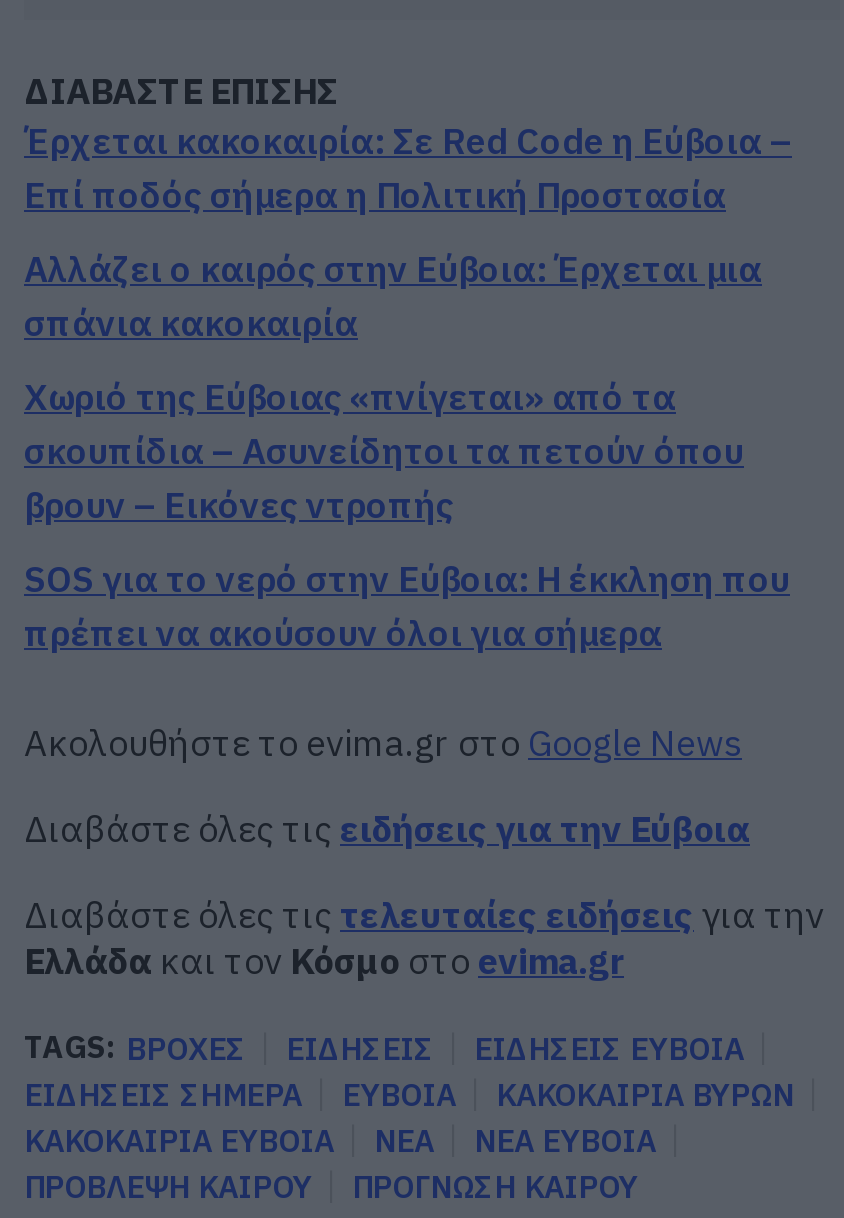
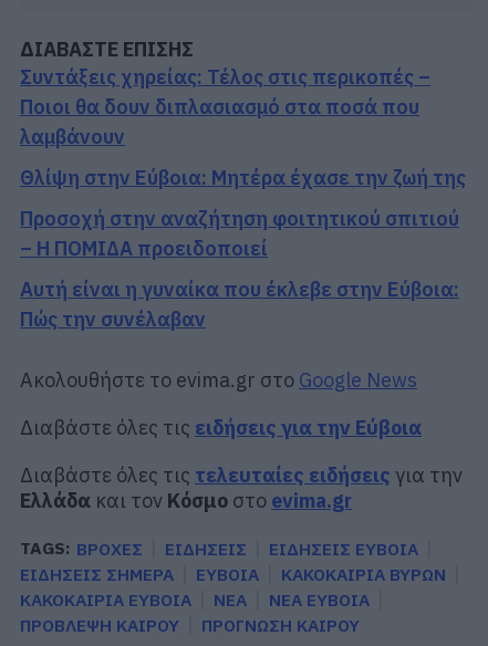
[24,117,792,217] Έρχεται κακοκαιρία: Σε Red Code η Εύβοια – | Επί ποδός σήμερα η Πολιτική Προστασία -> [20,64,430,149] Συντάξεις χηρείας: Τέλος στις περικοπές – | Ποιοι θα δουν διπλασιασμό στα ποσά που | λαμβάνουν
[24,245,762,345] Αλλάζει ο καιρός στην Εύβοια: Έρχεται μια | σπάνια κακοκαιρία -> [20,164,466,190] Θλίψη στην Εύβοια: Μητέρα έχασε την ζωή της
[24,373,744,527] Χωριό της Εύβοιας «πνίγεται» από τα | σκουπίδια – Ασυνείδητοι τα πετούν όπου | βρουν – Εικόνες ντροπής -> [20,205,459,261] Προσοχή στην αναζήτηση φοιτητικού σπιτιού | – Η ΠΟΜΙΔΑ προειδοποιεί
[24,555,790,655] SOS για το νερό στην Εύβοια: Η έκκληση που | πρέπει να ακούσουν όλοι για σήμερα -> [20,276,459,332] Αυτή είναι η γυναίκα που έκλεβε στην Εύβοια: | Πώς την συνέλαβαν

